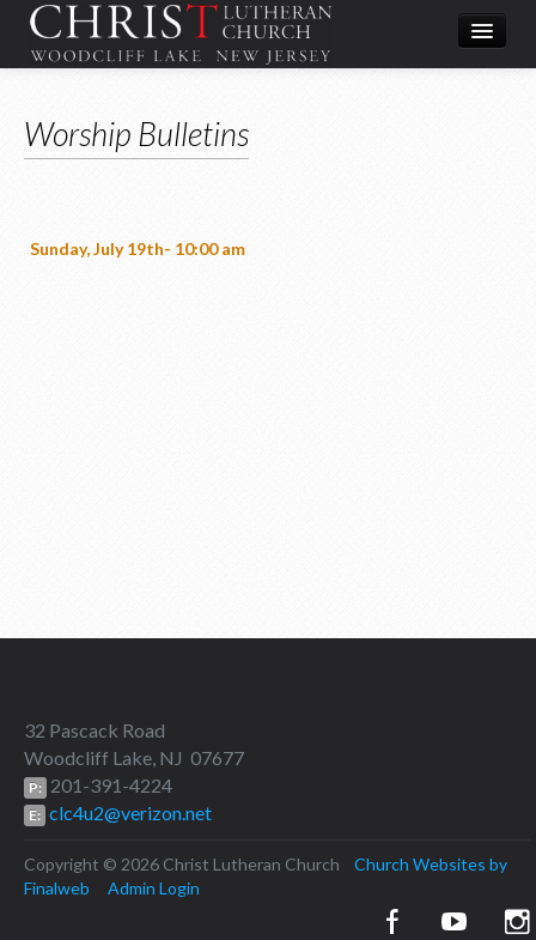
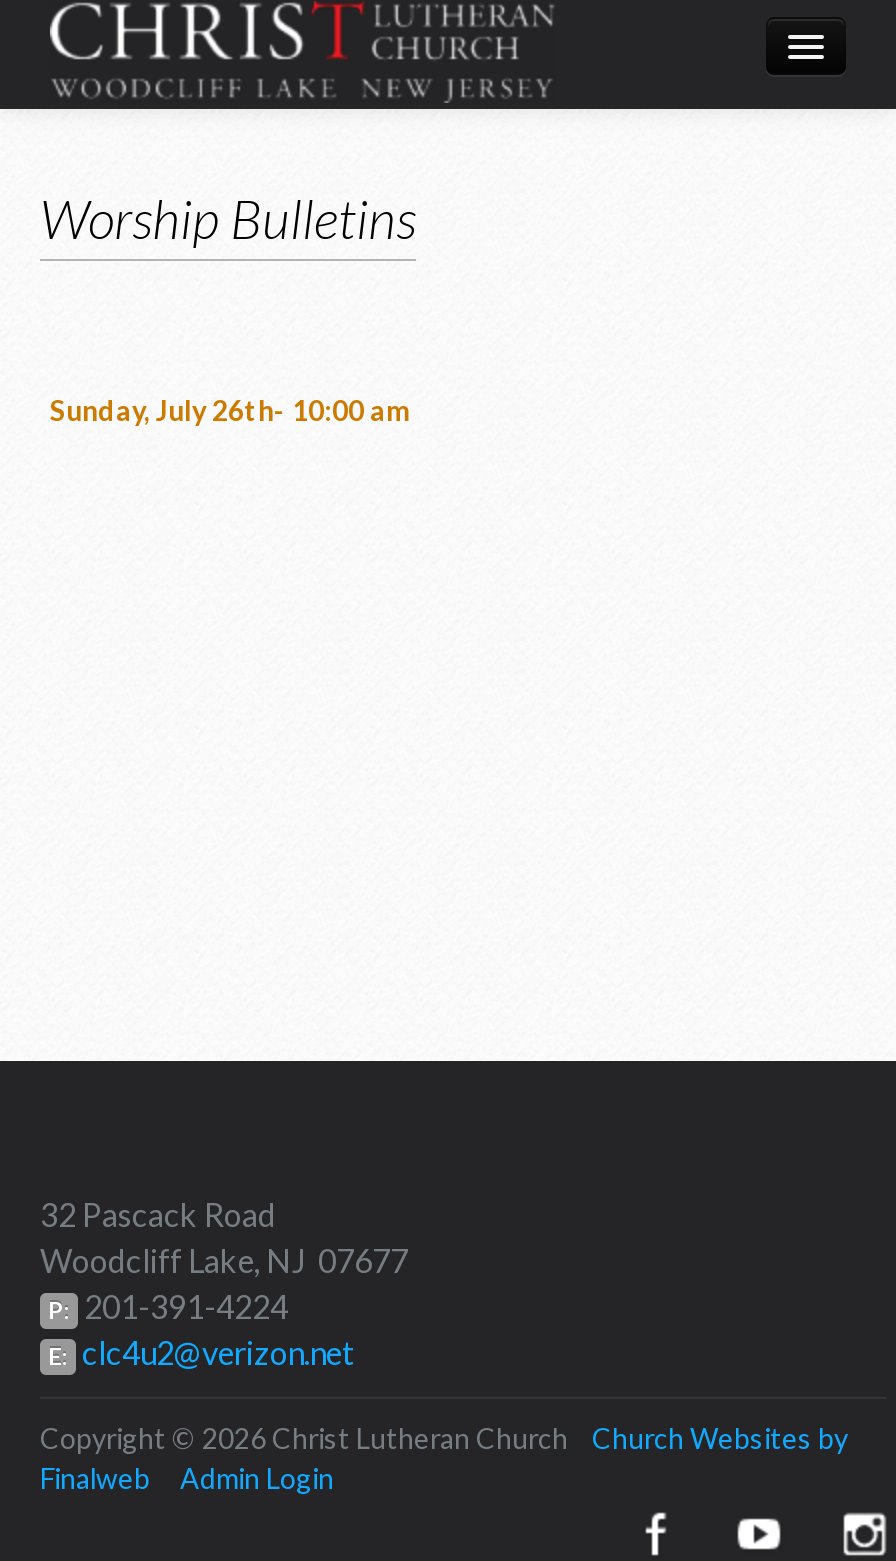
[30,238,245,259] Sunday, July 19th- 10:00 am -> [50,393,410,427] Sunday, July 26th- 10:00 am

